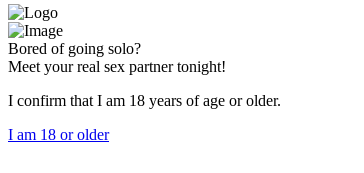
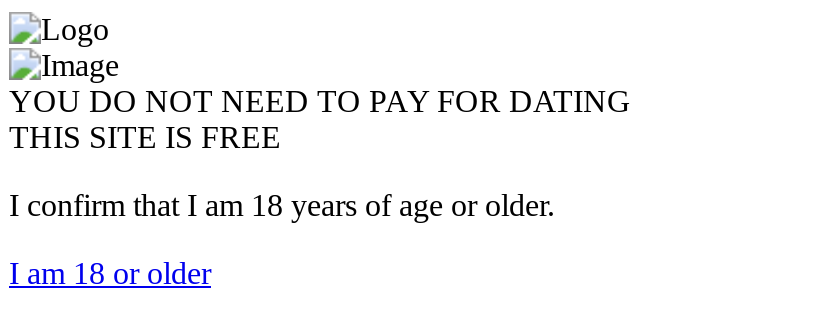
[8,40,226,75] Bored of going solo? | Meet your real sex partner tonight! -> [9,84,631,154] YOU DO NOT NEED TO PAY FOR DATING | THIS SITE IS FREE

